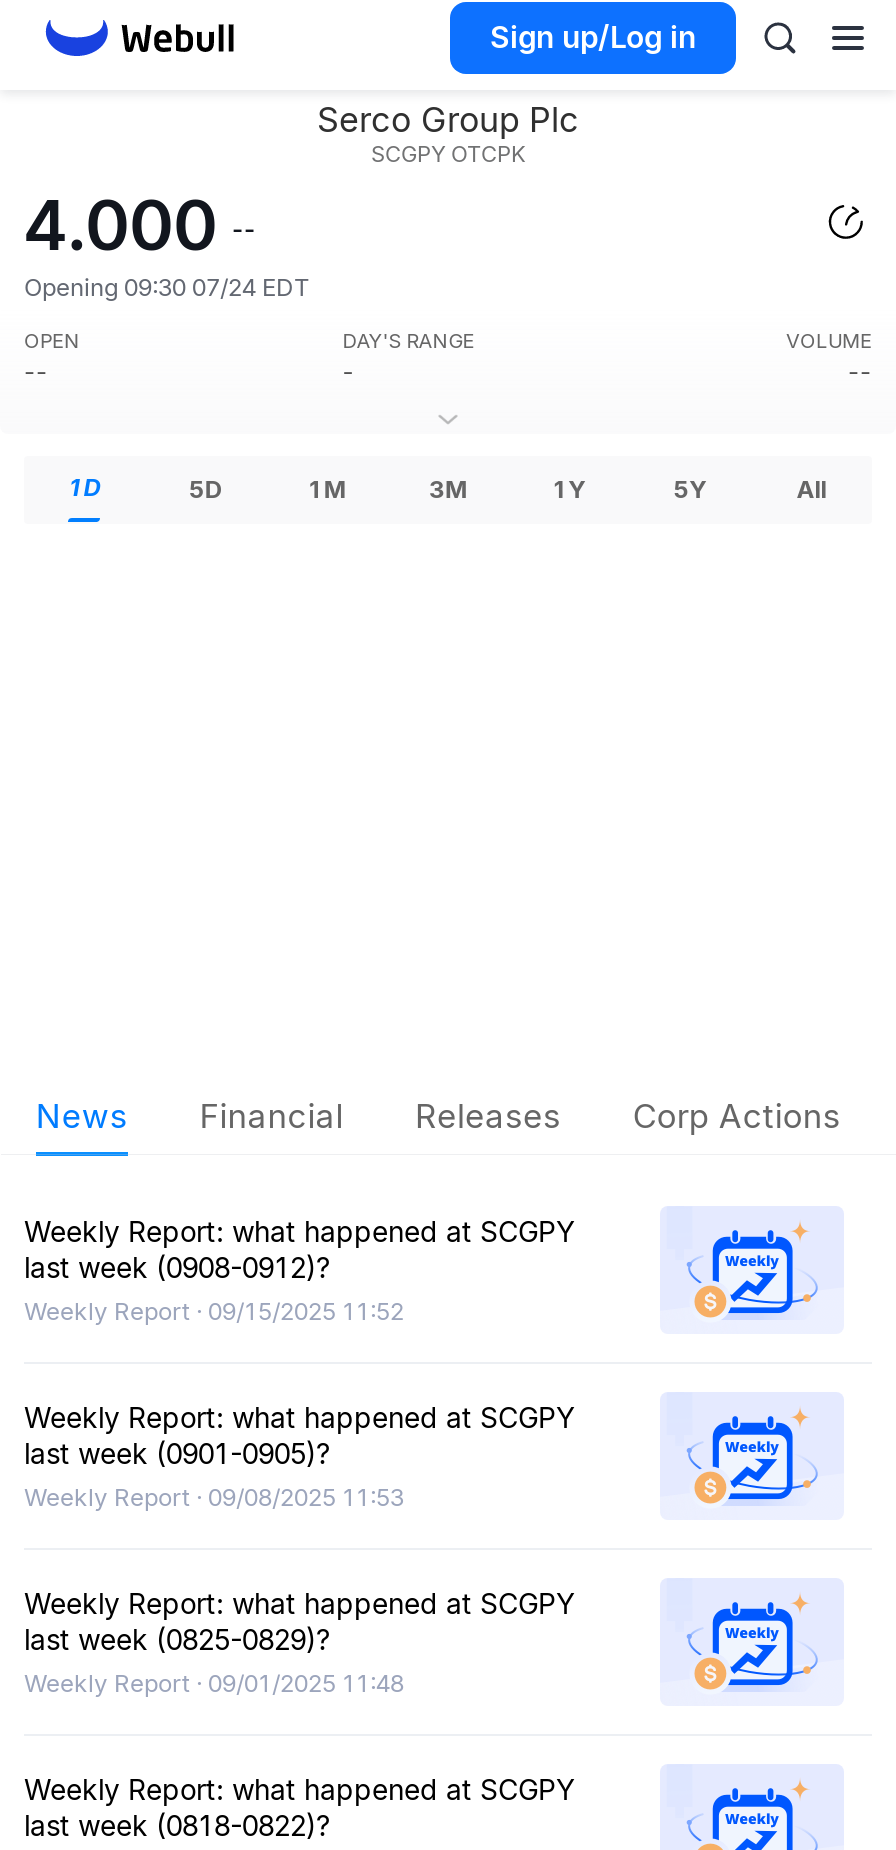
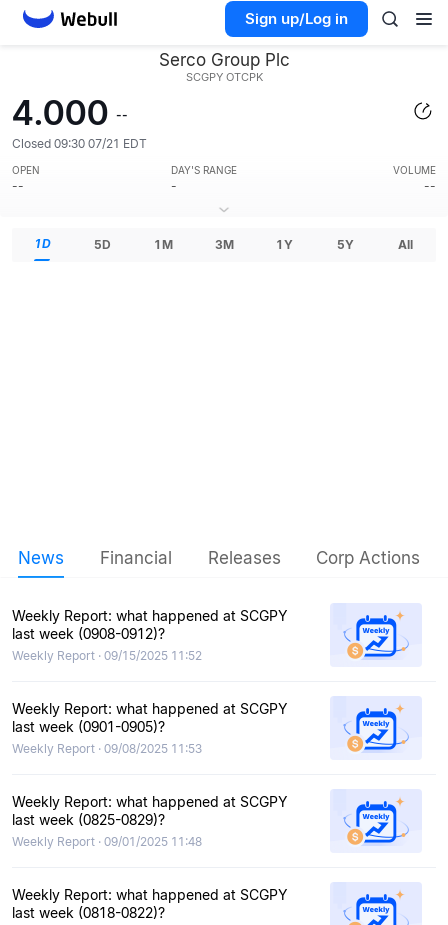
[24,272,310,302] Opening 09:30 07/24 EDT -> [12,136,147,151] Closed 09:30 07/21 EDT

